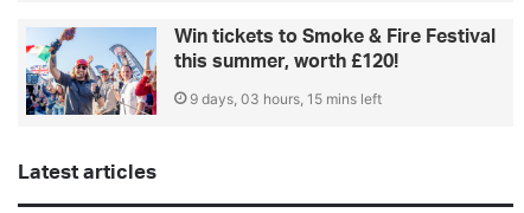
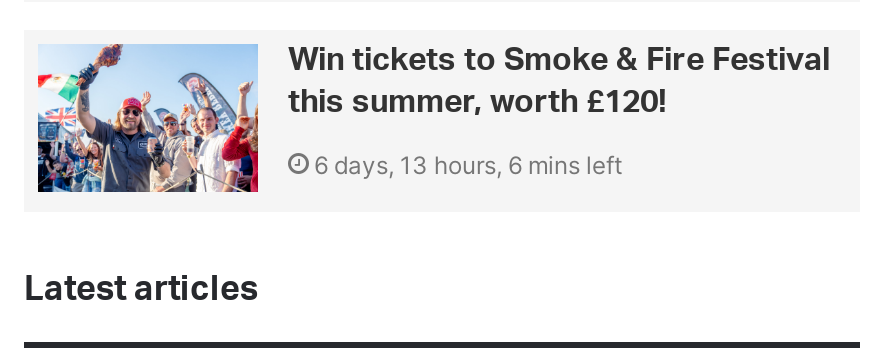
[190,90,382,108] 9 days, 03 hours, 15 mins left -> [314,151,622,181] 6 days, 13 hours, 6 mins left

